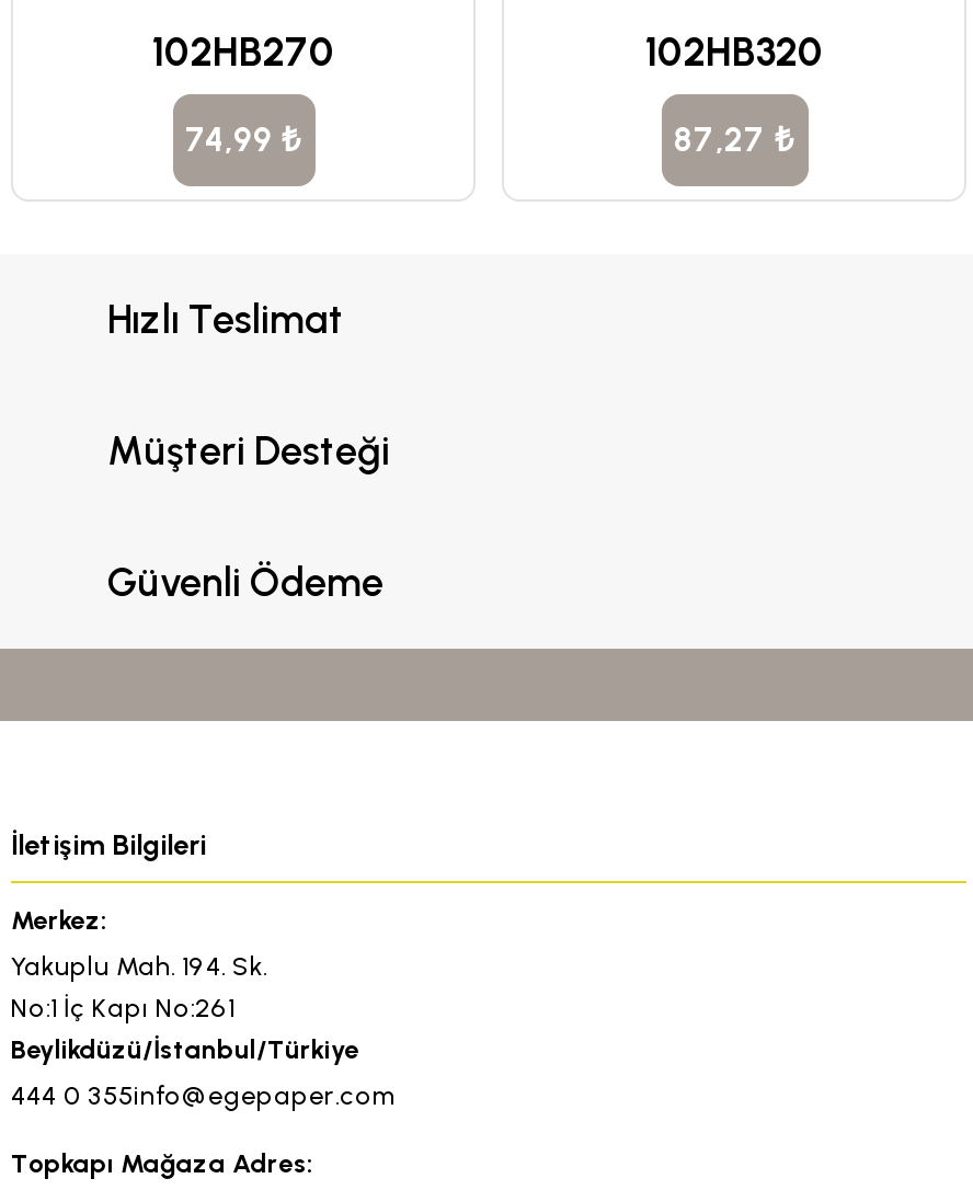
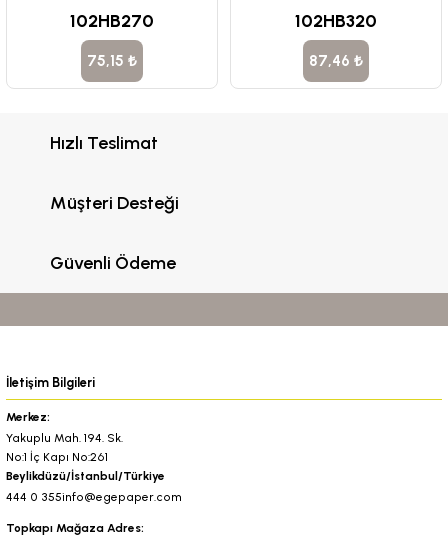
[185,119,301,159] 74,99 ₺ -> [87,51,137,69] 75,15 ₺
[674,119,794,159] 87,27 ₺ -> [309,51,363,69] 87,46 ₺

